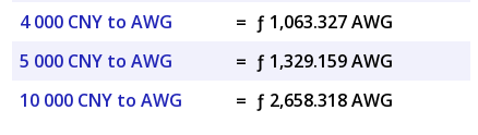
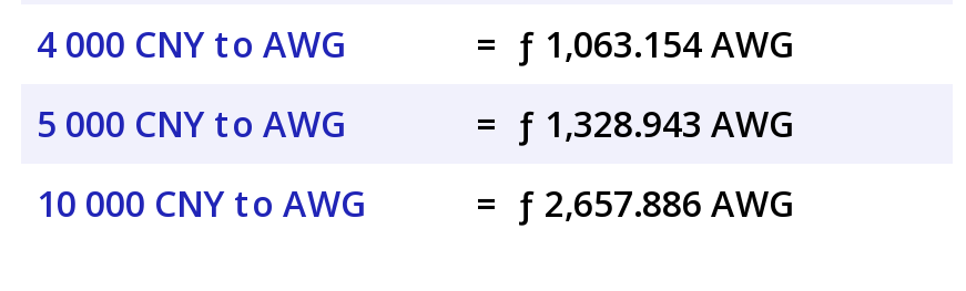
[236,10,393,34] = ƒ 1,063.327 AWG -> [476,20,795,69] = ƒ 1,063.154 AWG
[236,49,393,73] = ƒ 1,329.159 AWG -> [476,100,795,148] = ƒ 1,328.943 AWG
[236,88,393,112] = ƒ 2,658.318 AWG -> [476,179,795,228] = ƒ 2,657.886 AWG

